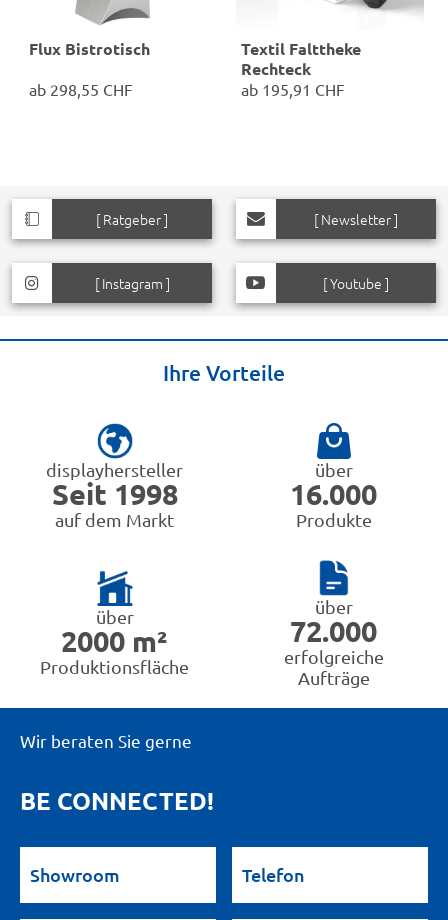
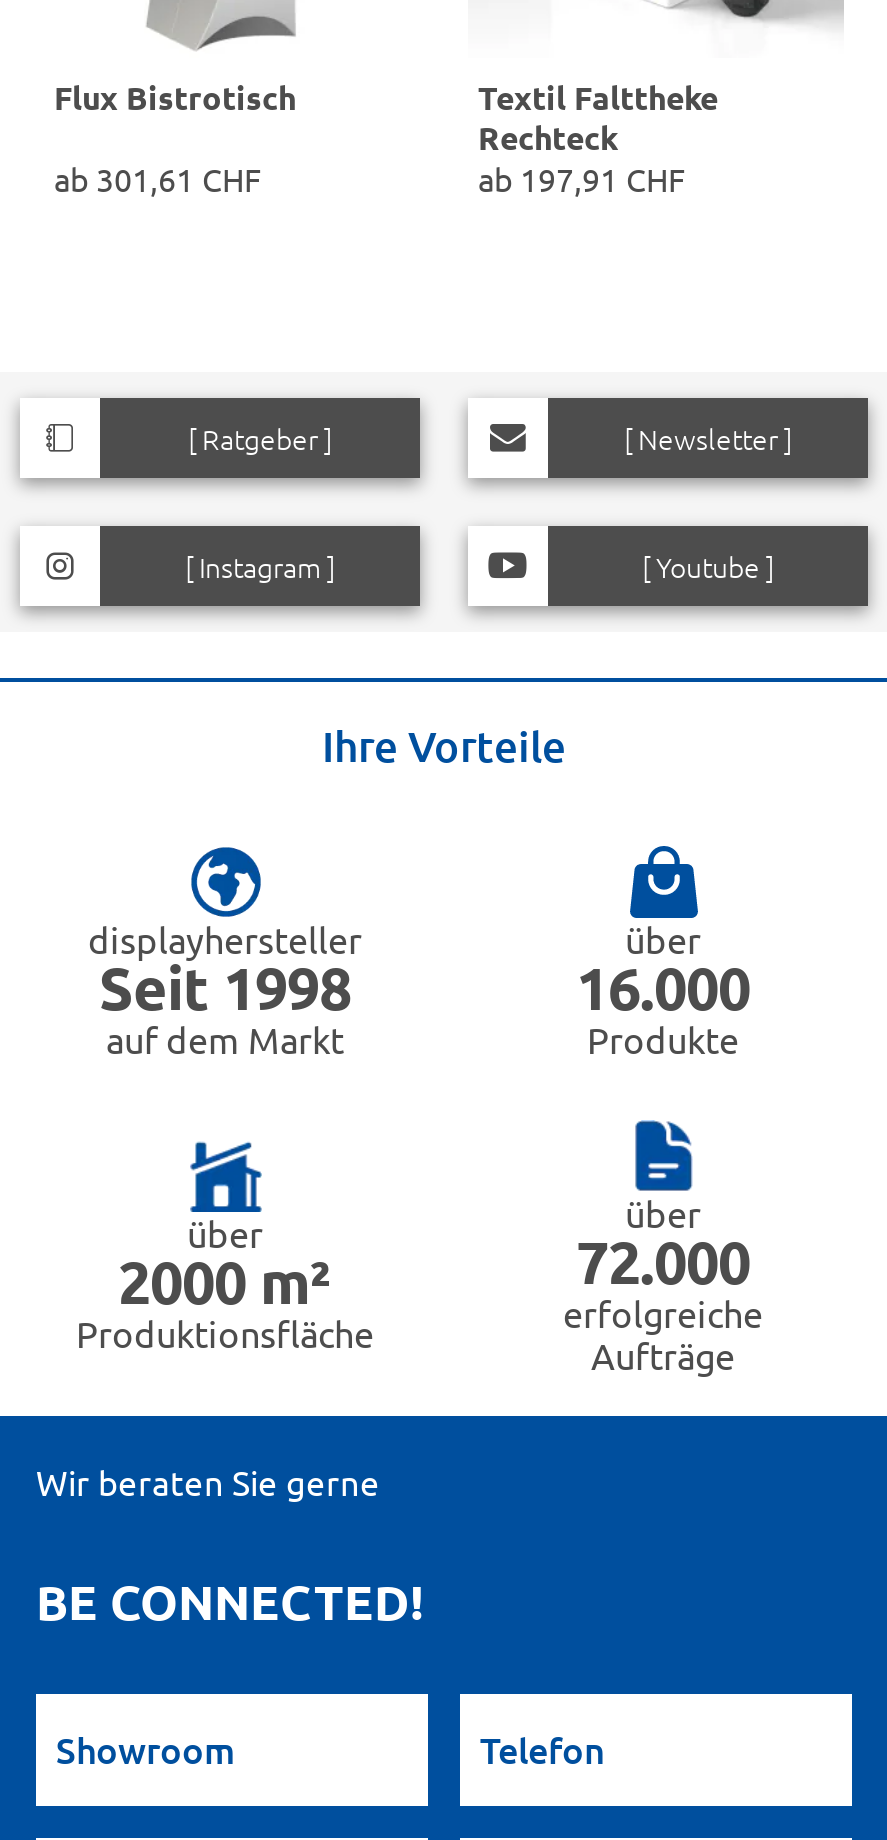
[29,79,133,99] ab 298,55 CHF -> [54,158,262,198] ab 301,61 CHF
[241,79,345,99] ab 195,91 CHF -> [478,158,686,198] ab 197,91 CHF

